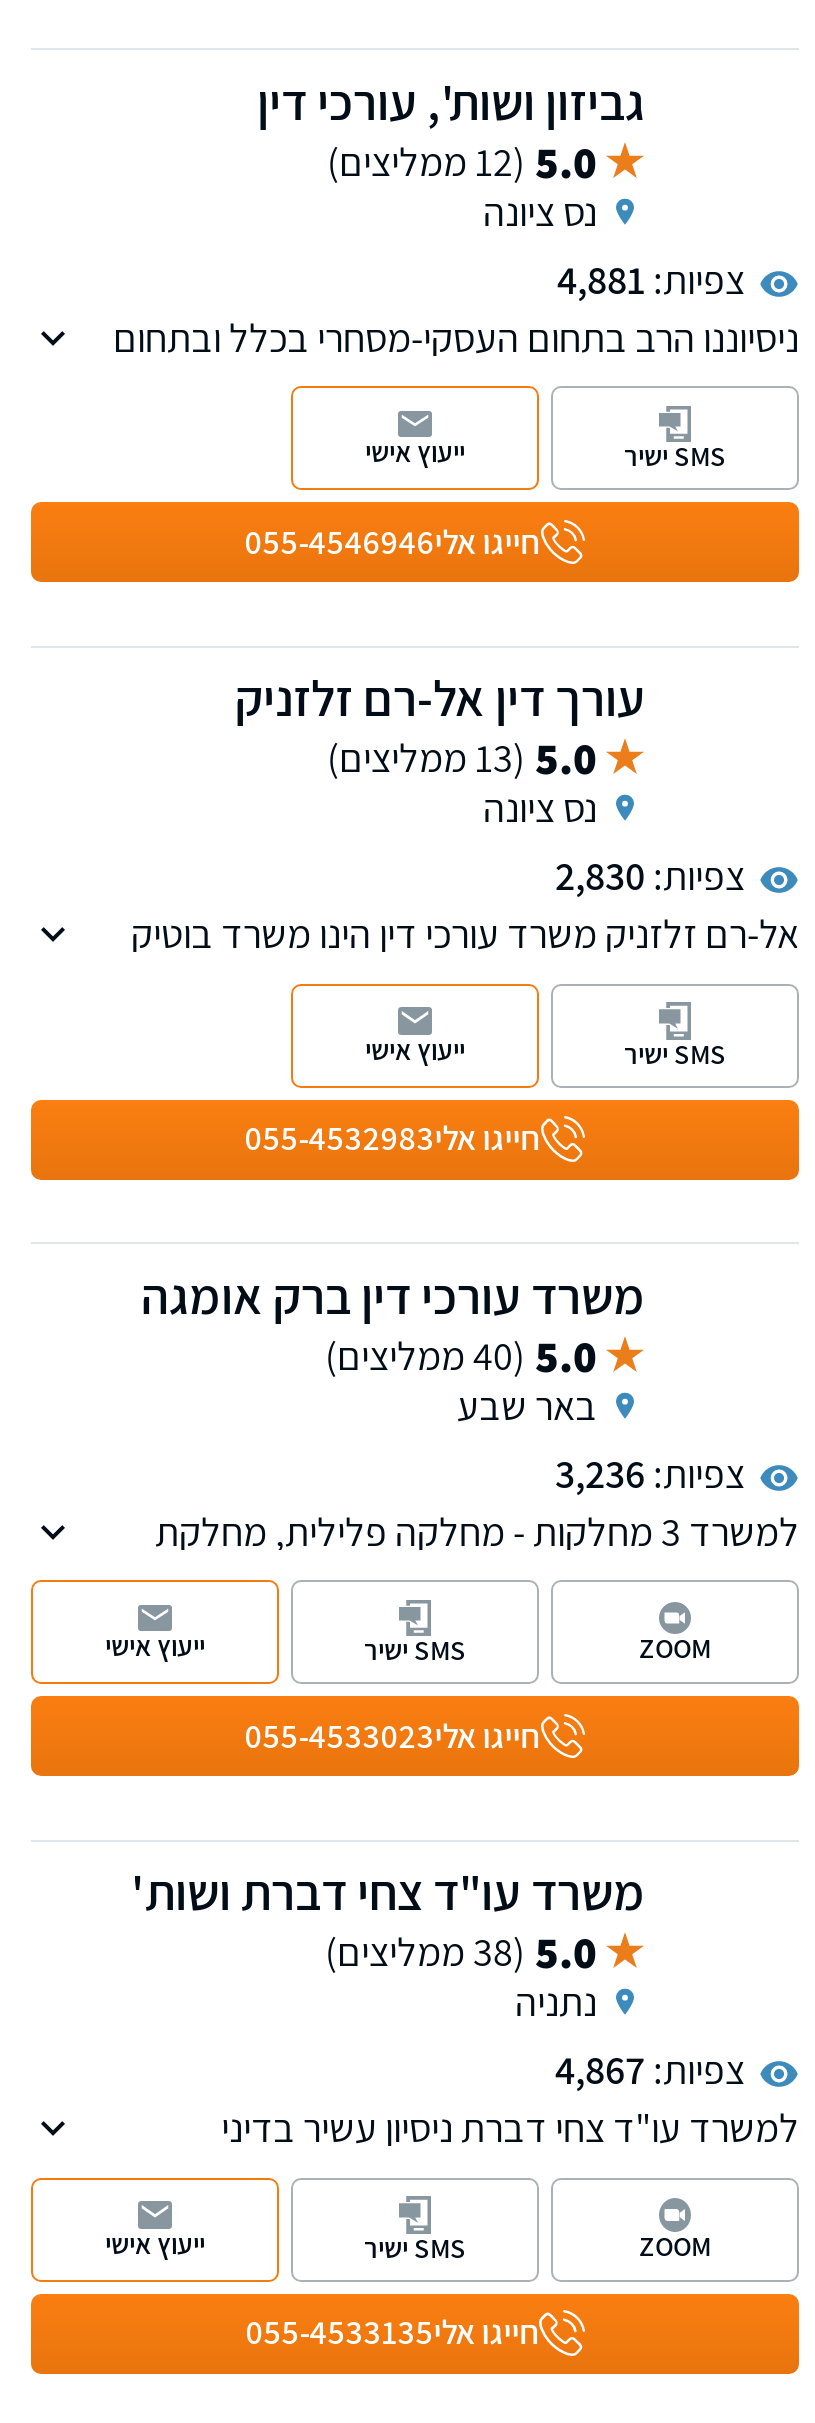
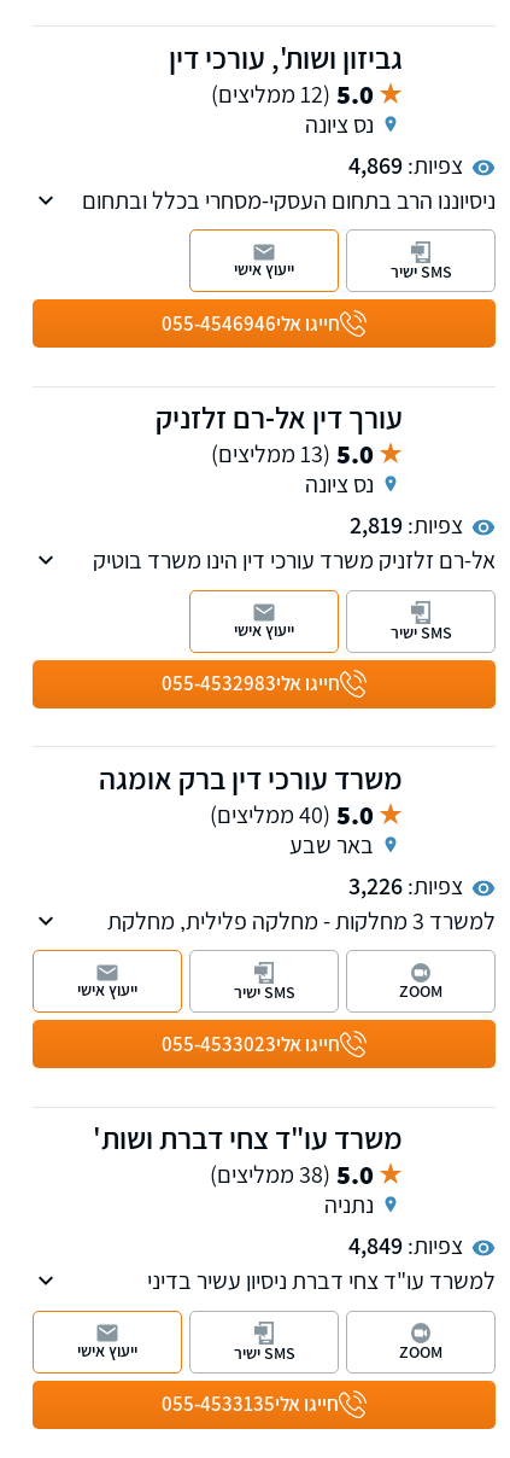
[557,253,745,305] צפיות: 4,881 -> [348,149,463,180] צפיות: 4,869
[555,850,745,902] צפיות: 2,830 -> [350,509,463,541] צפיות: 2,819
[555,1447,745,1499] צפיות: 3,236 -> [348,870,463,901] צפיות: 3,226
[555,2044,745,2096] צפיות: 4,867 -> [348,1230,463,1261] צפיות: 4,849

